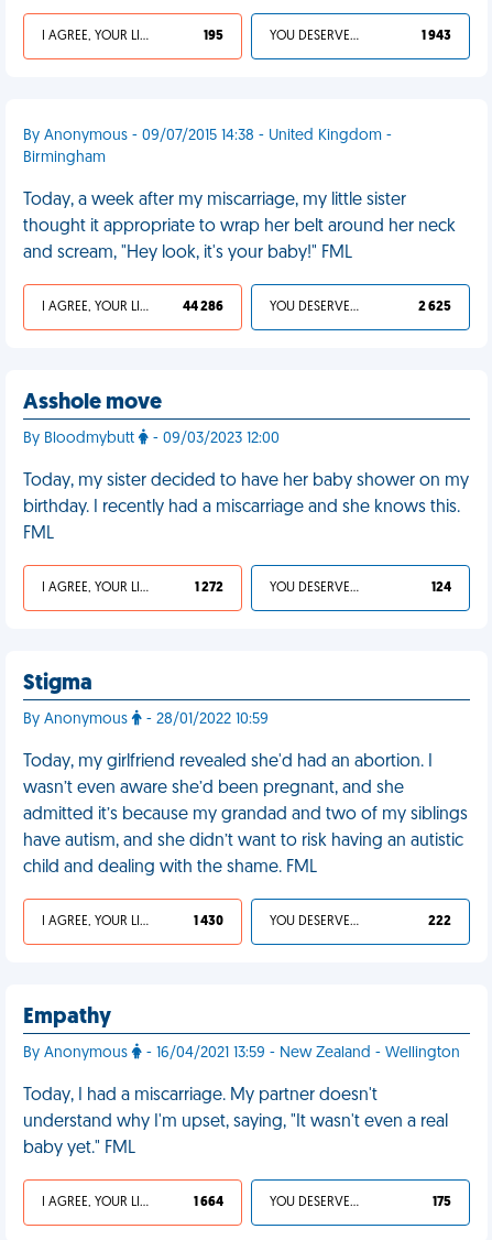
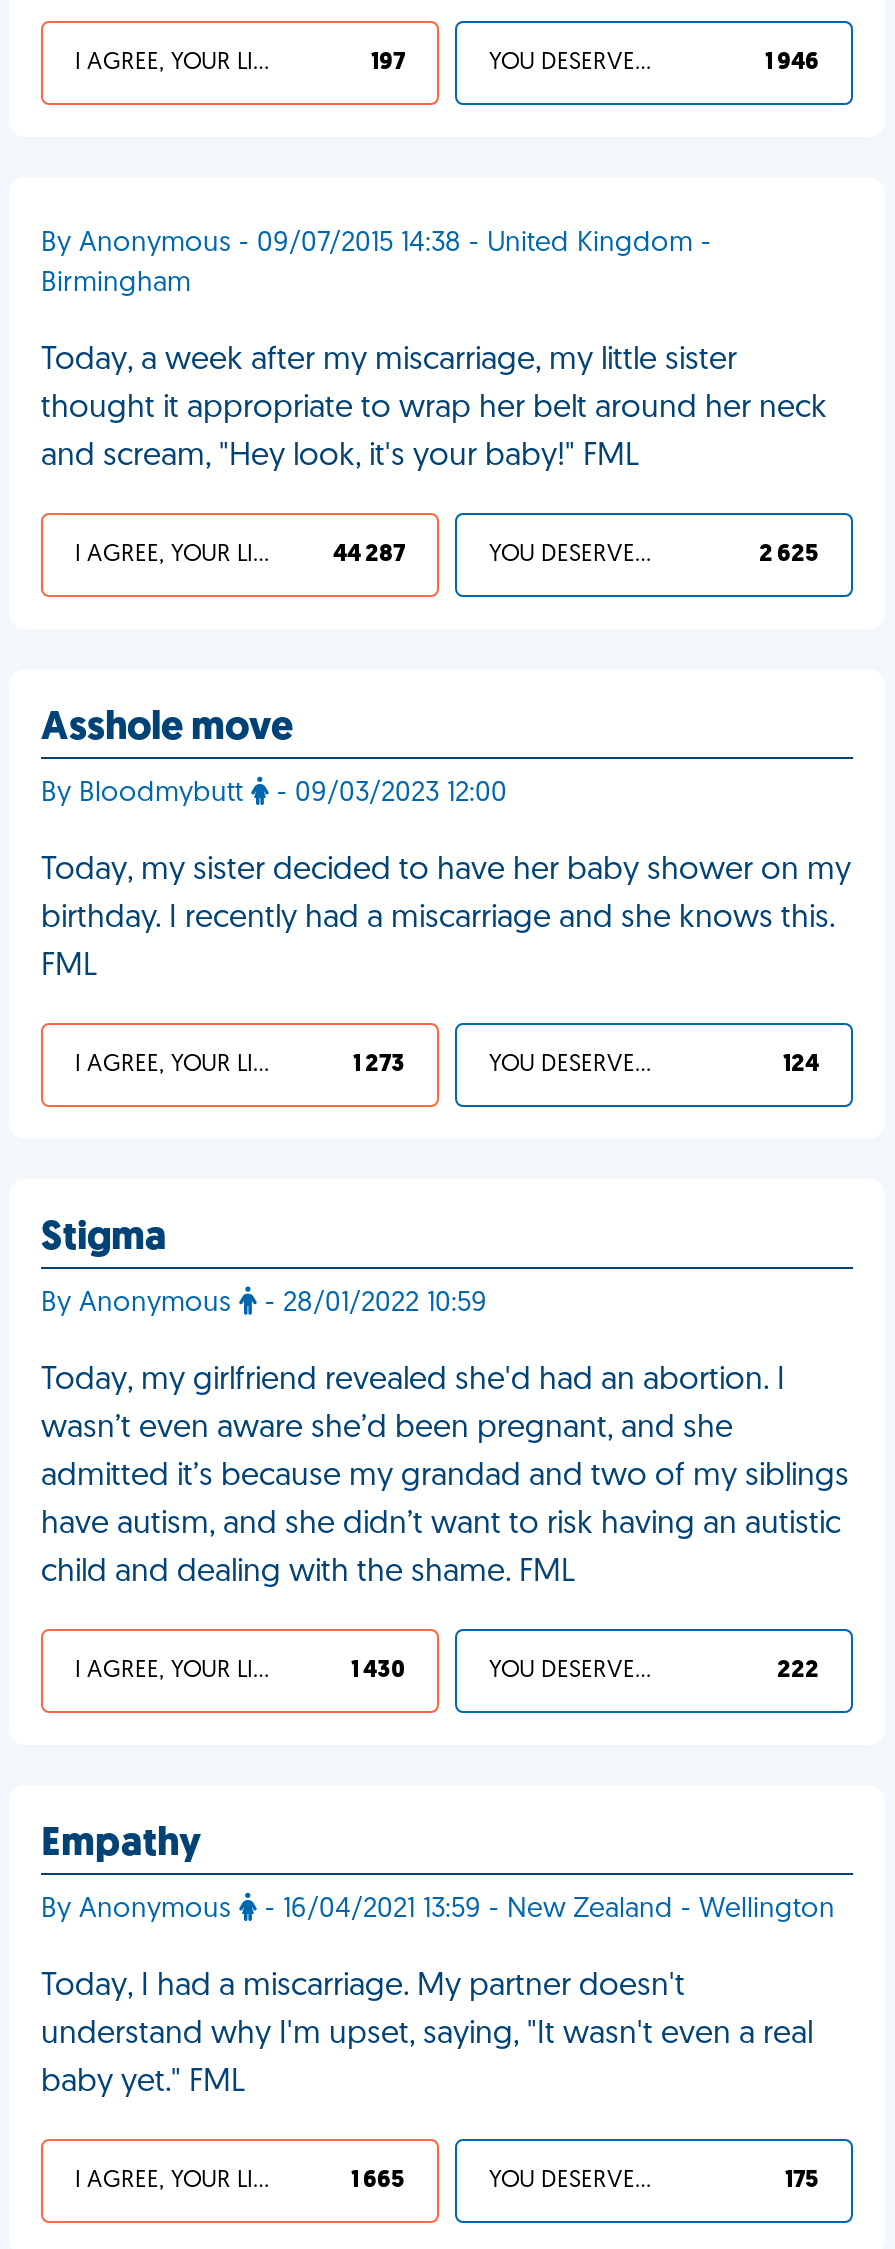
[204,30,223,43] 195 -> [371,51,405,75] 197
[422,30,451,43] 1 943 -> [765,51,819,75] 1 946
[183,301,223,314] 44 286 -> [333,543,405,567] 44 287
[195,581,223,595] 1 272 -> [353,1053,405,1077] 1 273
[194,1196,223,1209] 1 664 -> [351,2169,405,2193] 1 665

